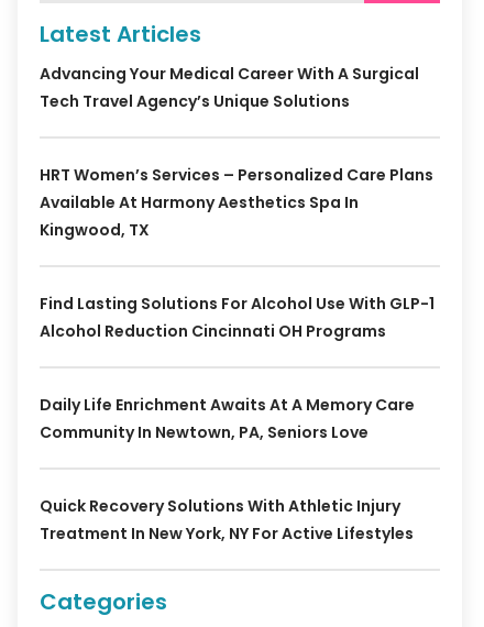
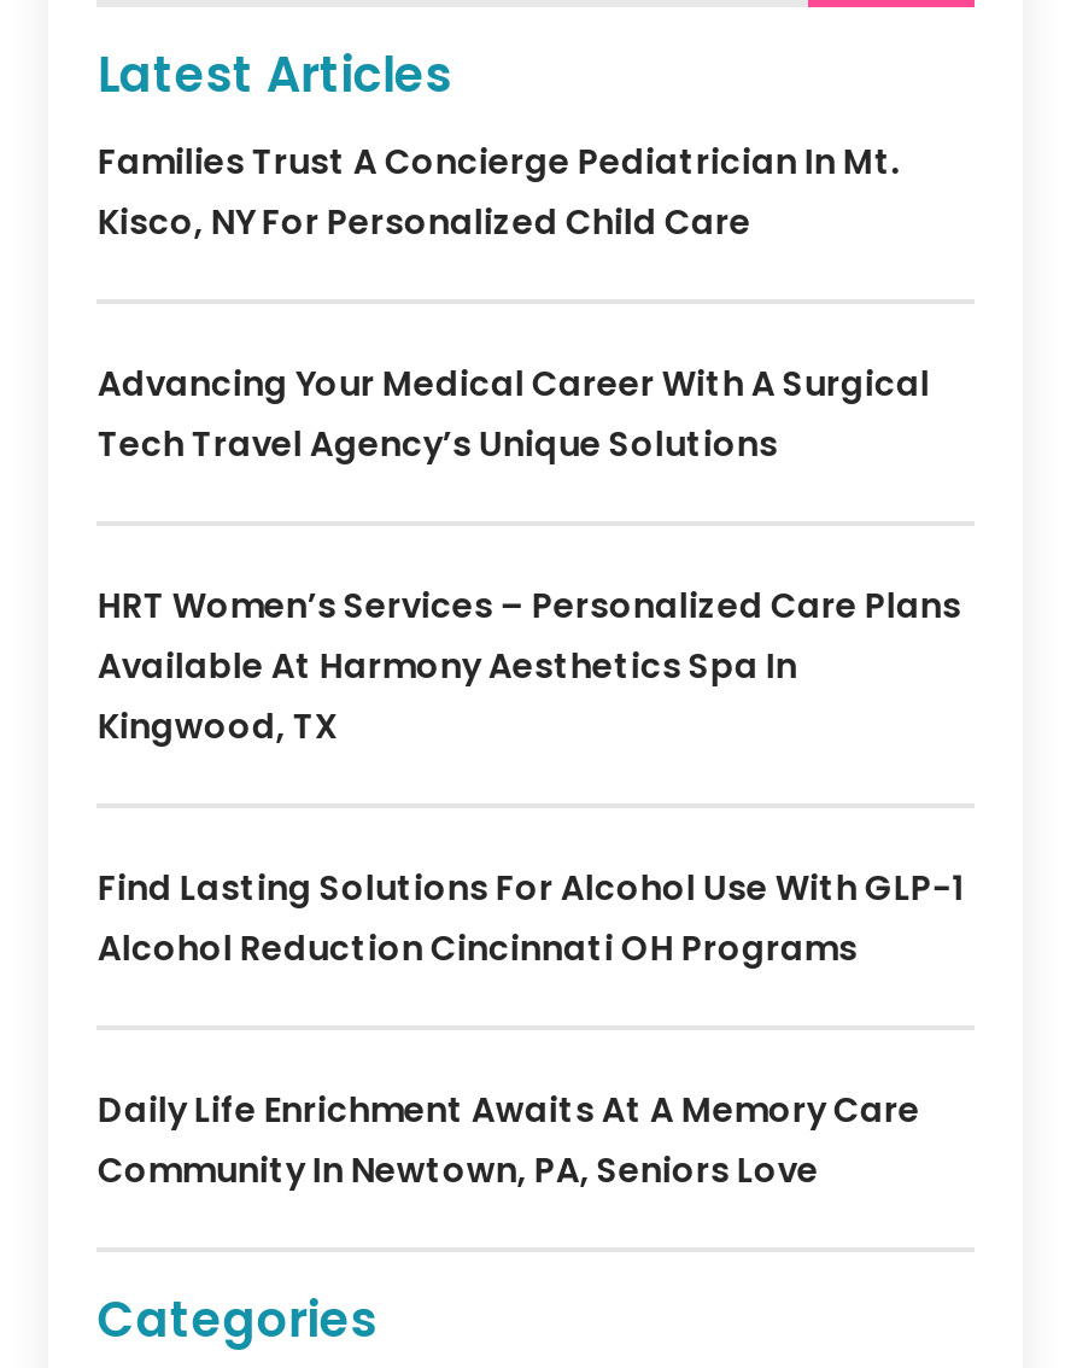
none -> [97,139,901,247] Families Trust A Concierge Pediatrician In Mt. | Kisco, NY For Personalized Child Care
moved [40,63,435,444] -> [97,361,963,1195]: Advancing Your Medical Career With A Surgical | Tech Travel Agency’s Unique Solutions | HRT Women’s Services – Personalized Care Plans | ... | Daily Life Enrichment Awaits At A Memory Care | Community In Newtown, PA, Seniors Love
[40,496,414,545] Quick Recovery Solutions With Athletic Injury | Treatment In New York, NY For Active Lifestyles -> none

